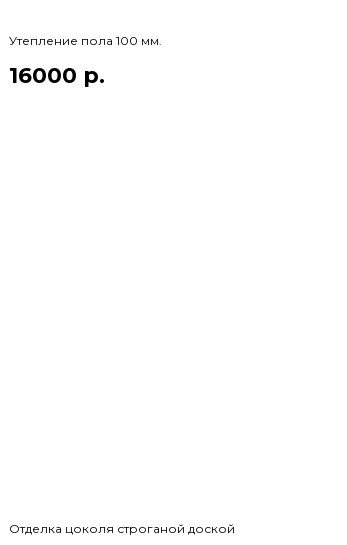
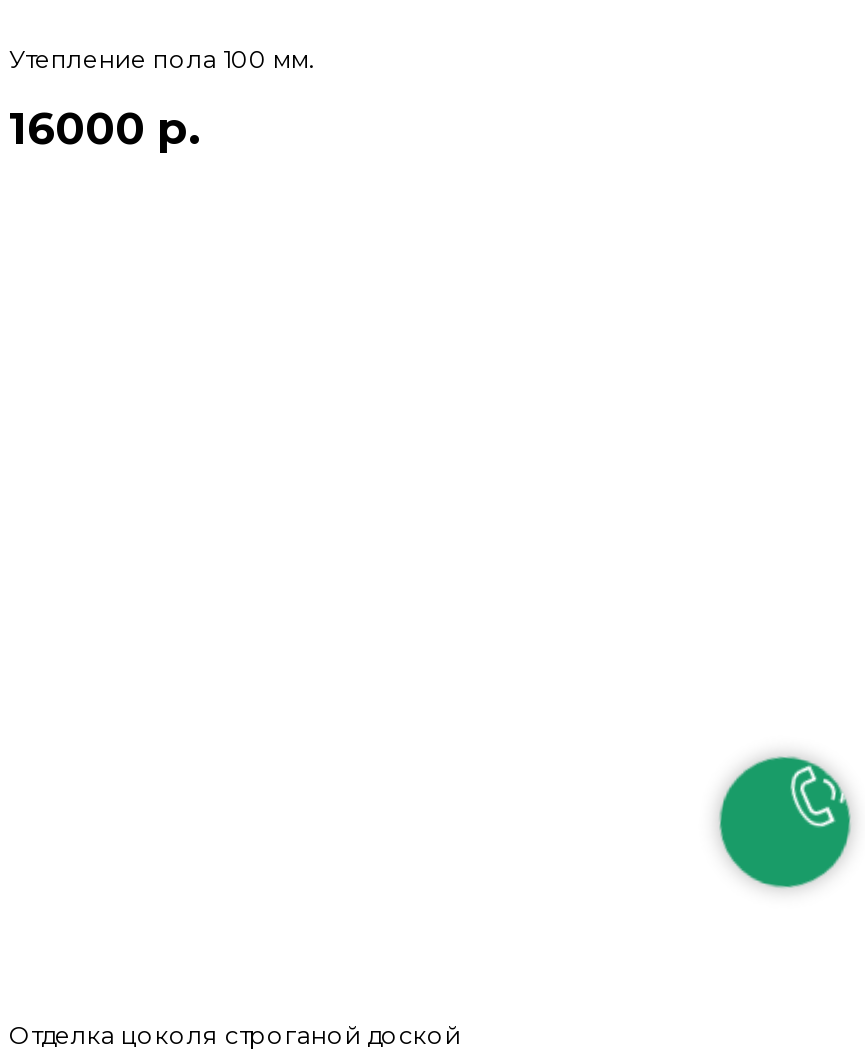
none -> [715,752,855,892] [image]

